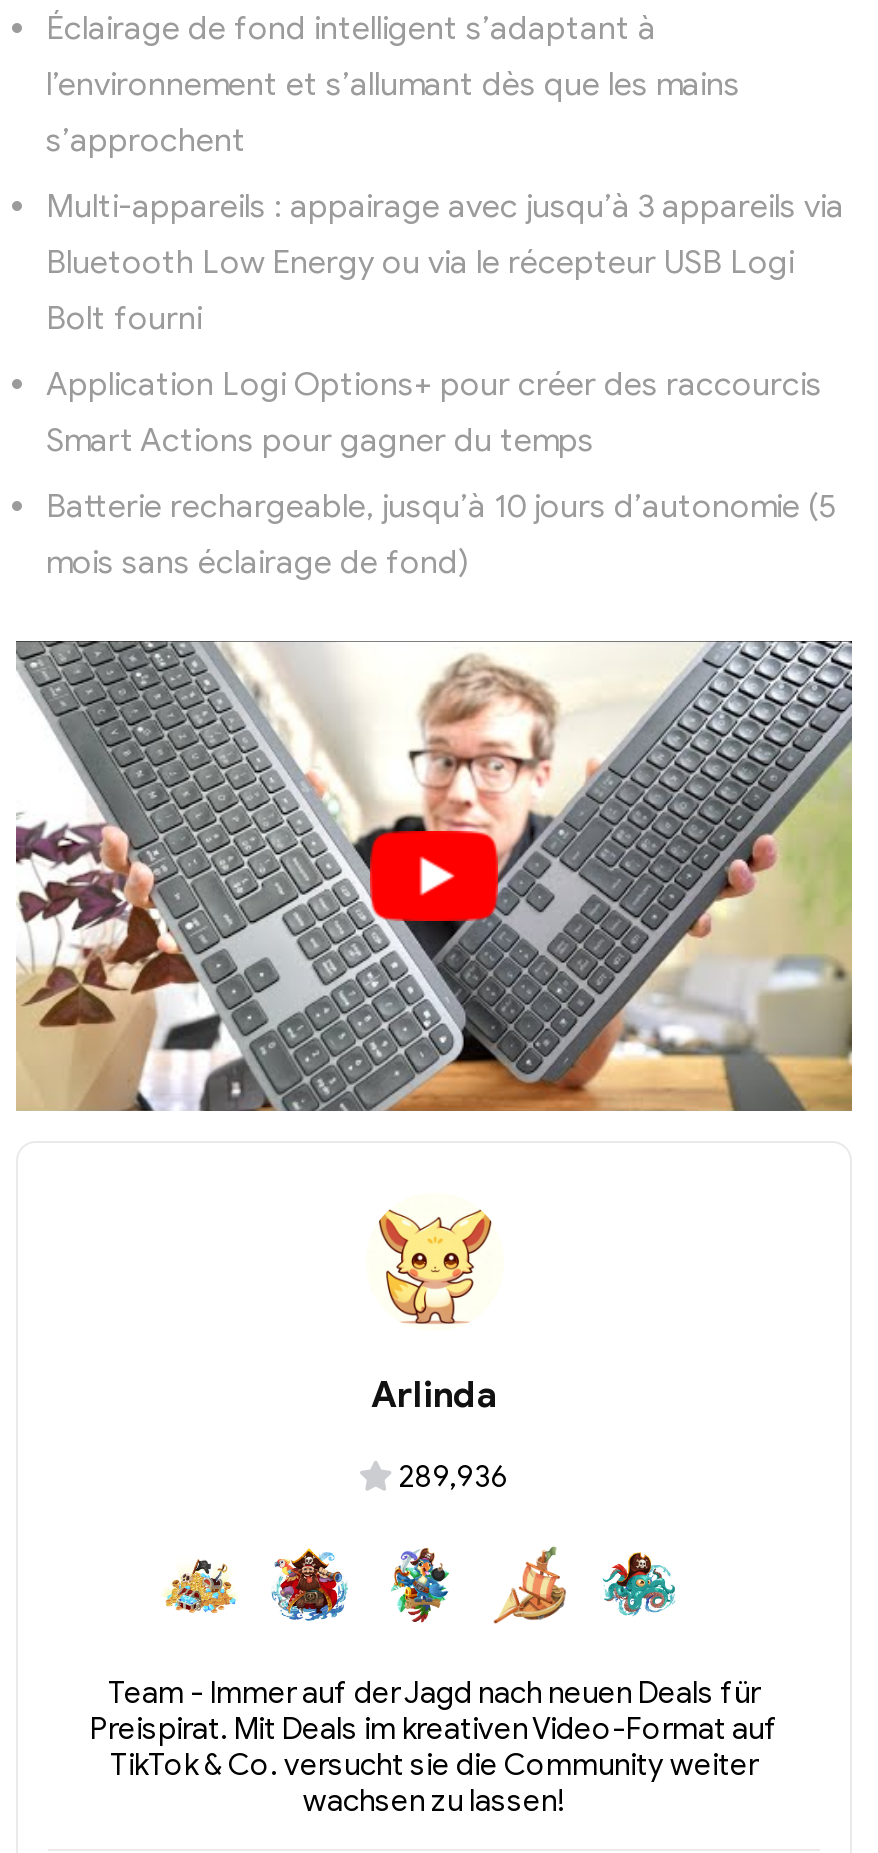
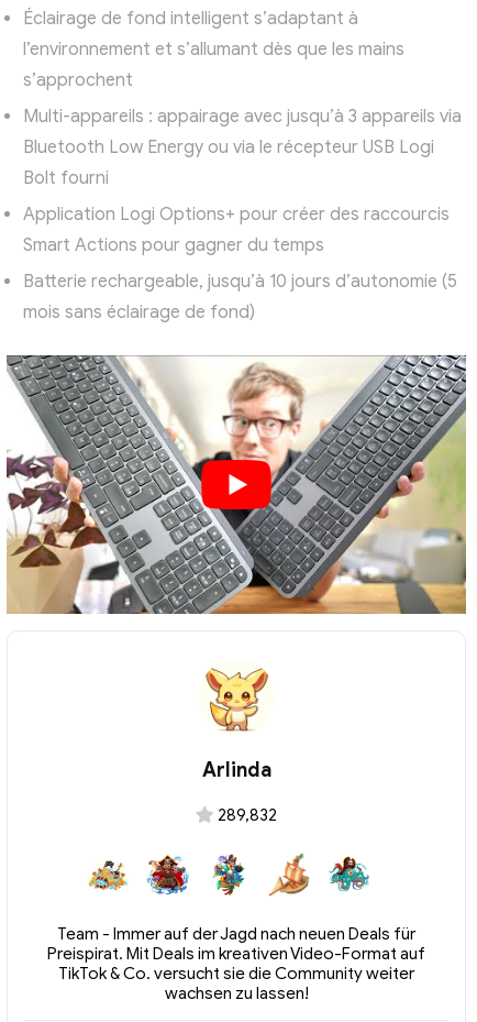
[393,1460,509,1496] 289,936 -> [214,806,277,825] 289,832

